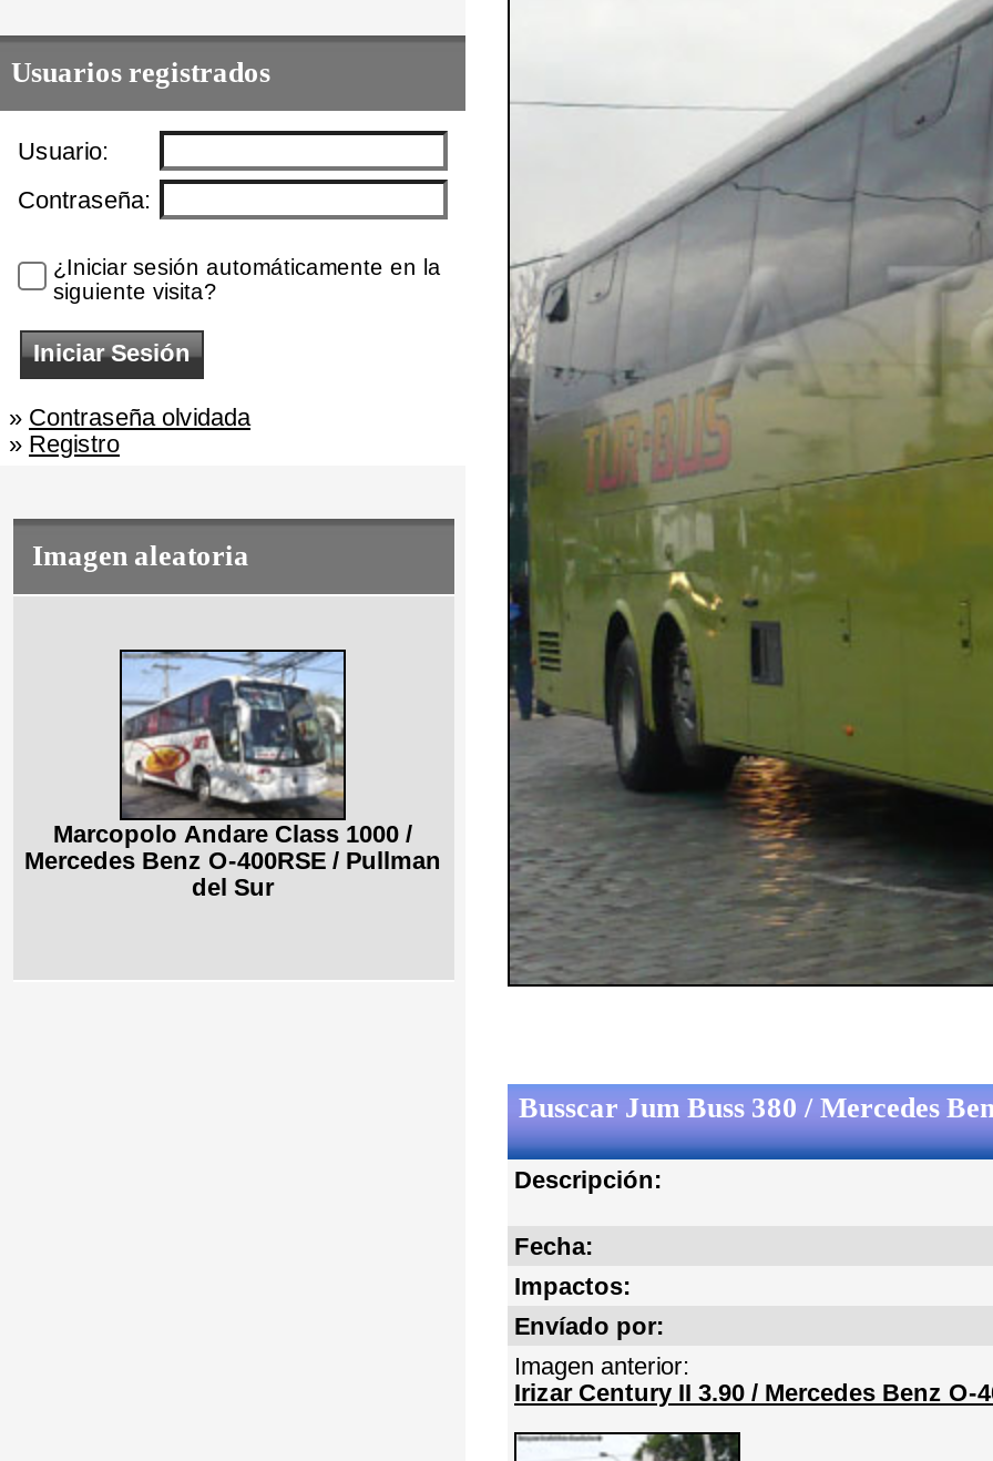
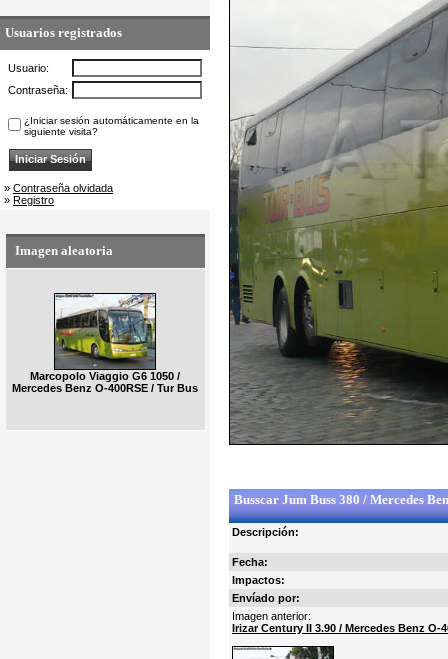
[24,650,441,900] [image] | Marcopolo Andare Class 1000 / | Mercedes Benz O-400RSE / Pullman | del Sur -> [12,293,198,394] [image] | Marcopolo Viaggio G6 1050 / | Mercedes Benz O-400RSE / Tur Bus

